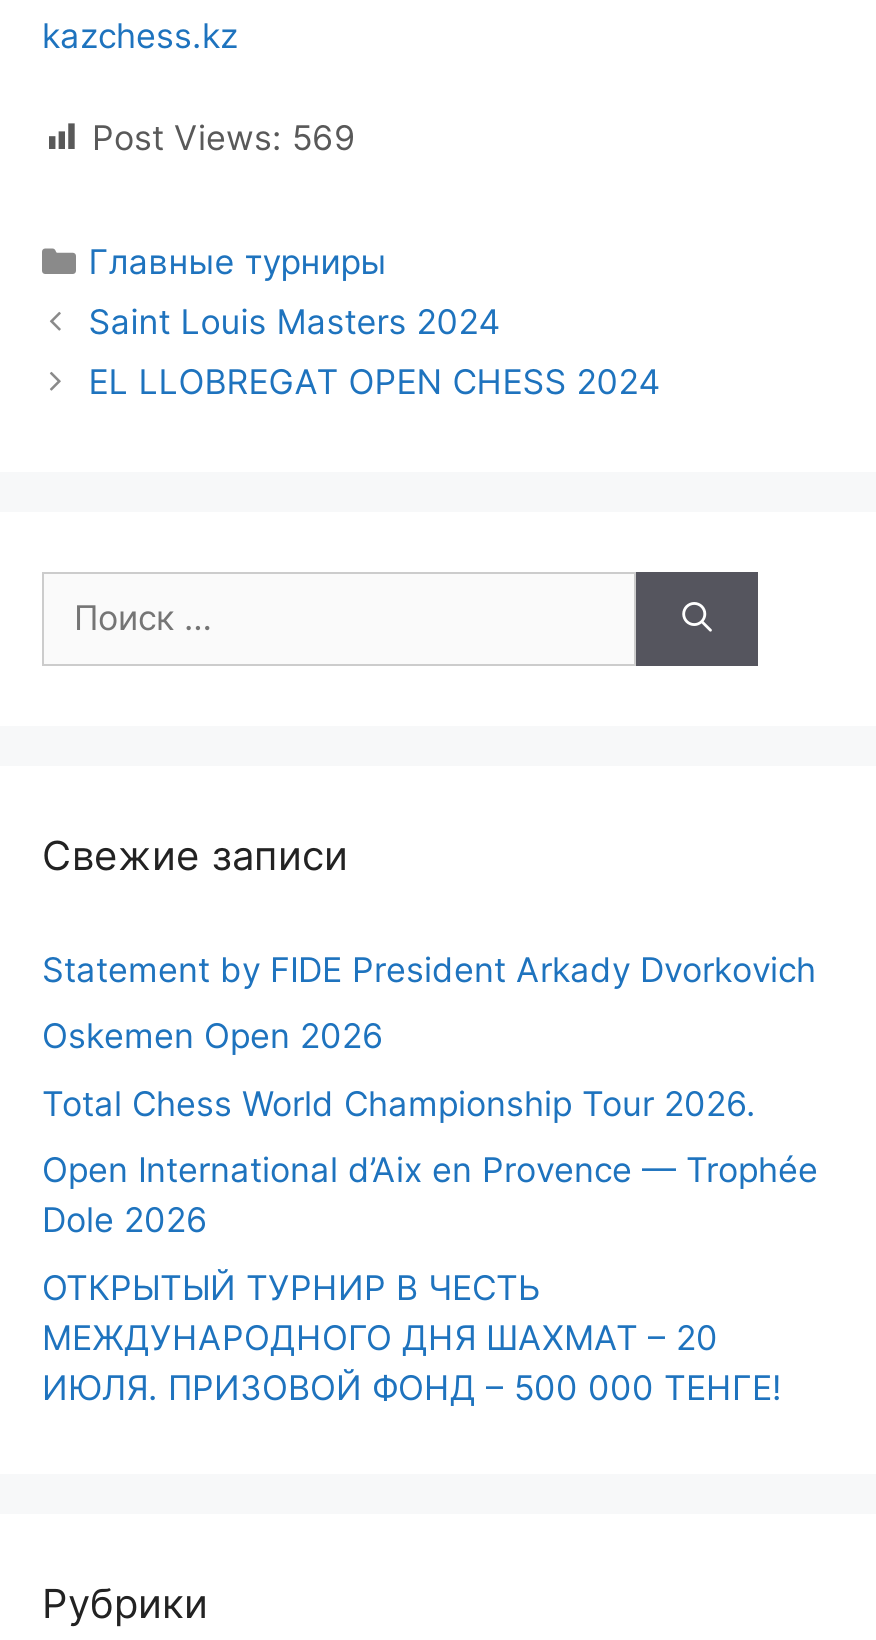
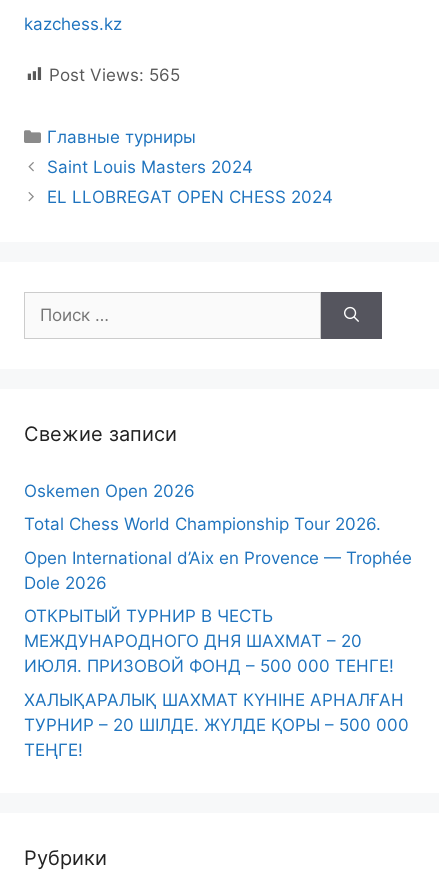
[92,118,356,158] Post Views: 569 -> [49,65,180,85] Post Views: 565
[42,950,816,990] Statement by FIDE President Arkady Dvorkovich -> none
moved [42,1016,818,1408] -> [24,481,412,676]: Oskemen Open 2026 | Total Chess World Championship Tour 2026. | Open International d’Aix en Provence — Trophée | Dole 2026 | ОТКРЫТЫЙ ТУРНИР В ЧЕСТЬ | МЕЖДУНАРОДНОГО ДНЯ ШАХМАТ – 20 | ИЮЛЯ. ПРИЗОВОЙ ФОНД – 500 000 ТЕНГЕ!
none -> [24,690,409,760] ХАЛЫҚАРАЛЫҚ ШАХМАТ КҮНІНЕ АРНАЛҒАН | ТУРНИР – 20 ШІЛДЕ. ЖҮЛДЕ ҚОРЫ – 500 000 | ТЕҢГЕ!

